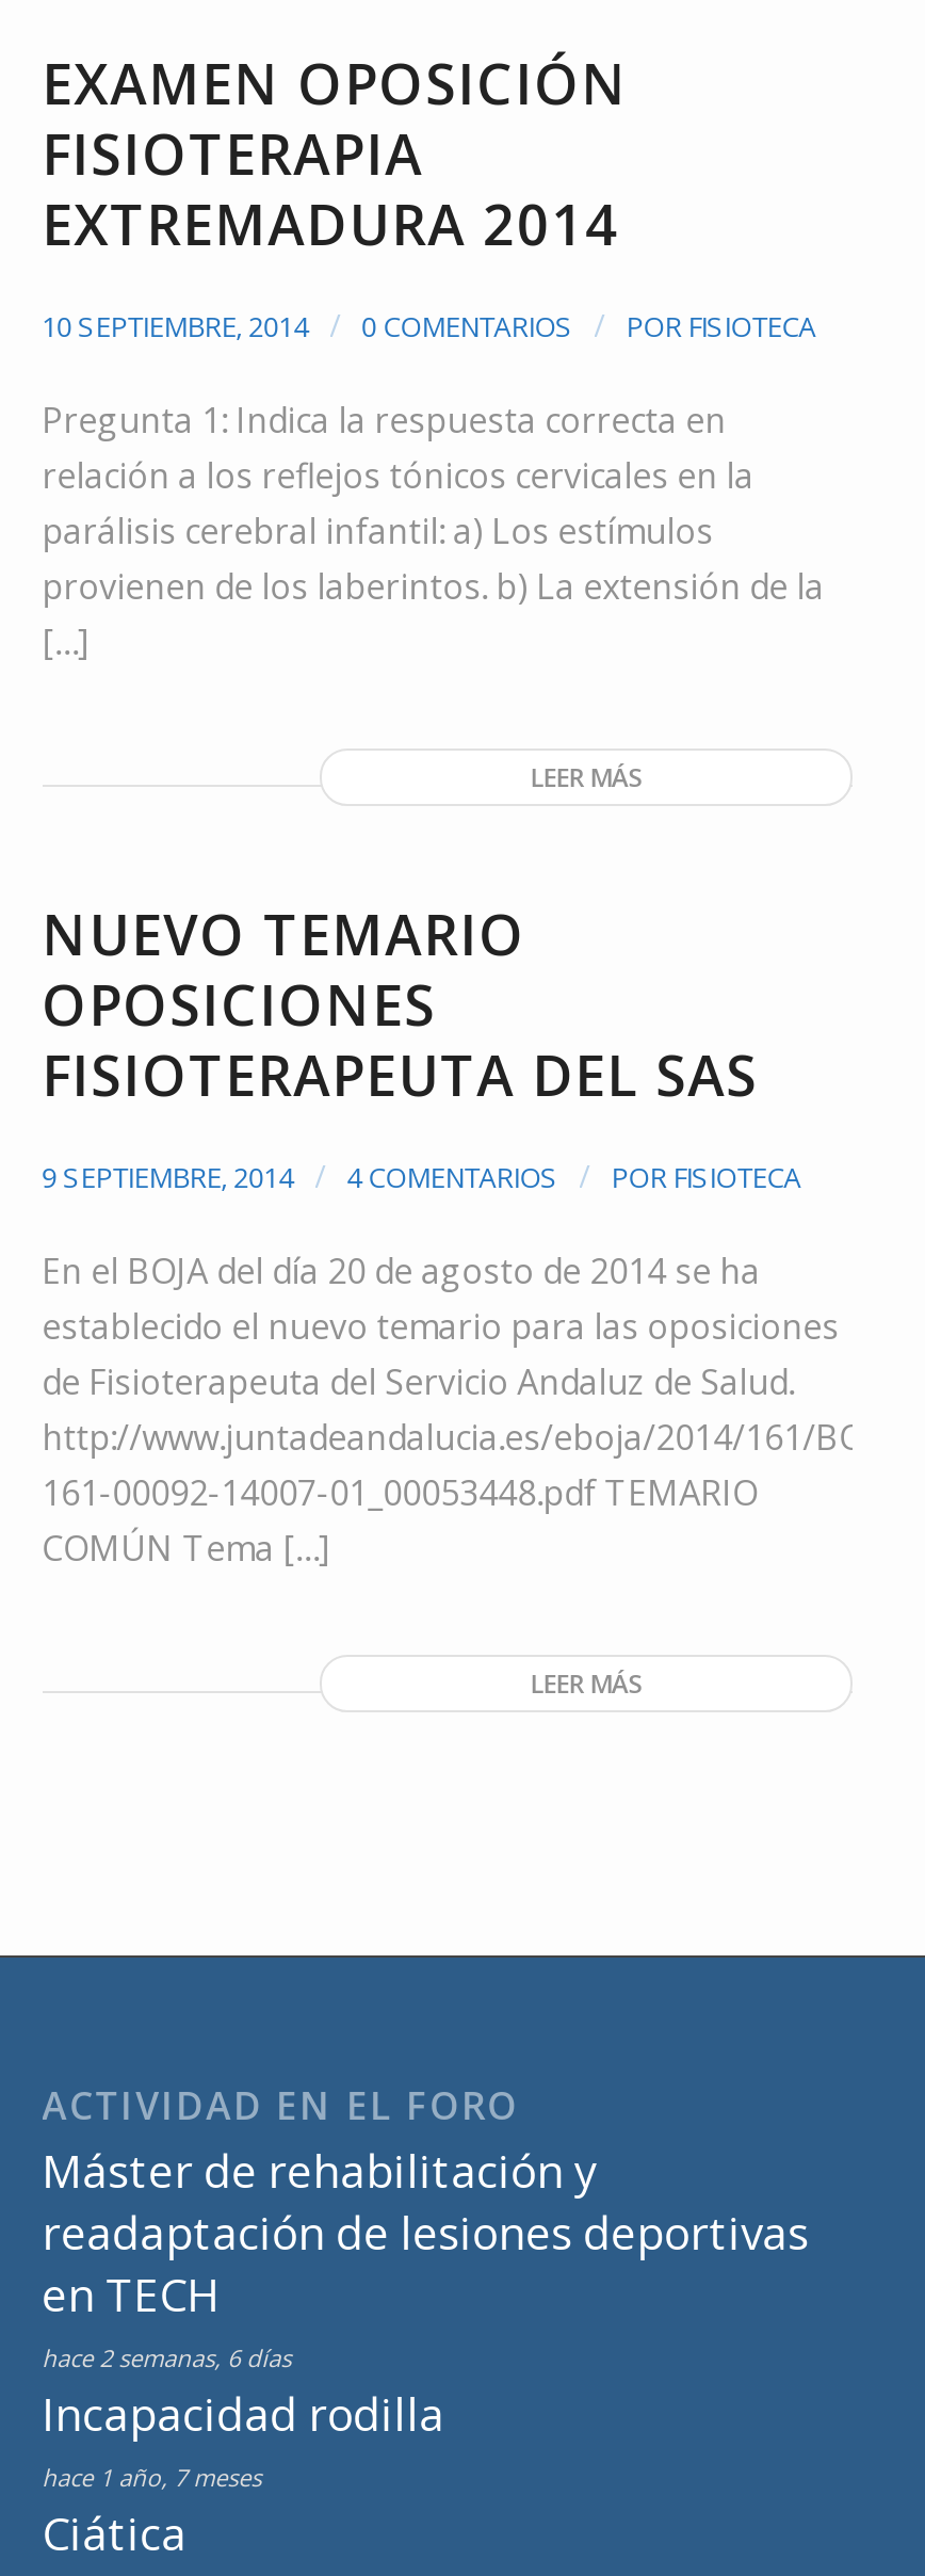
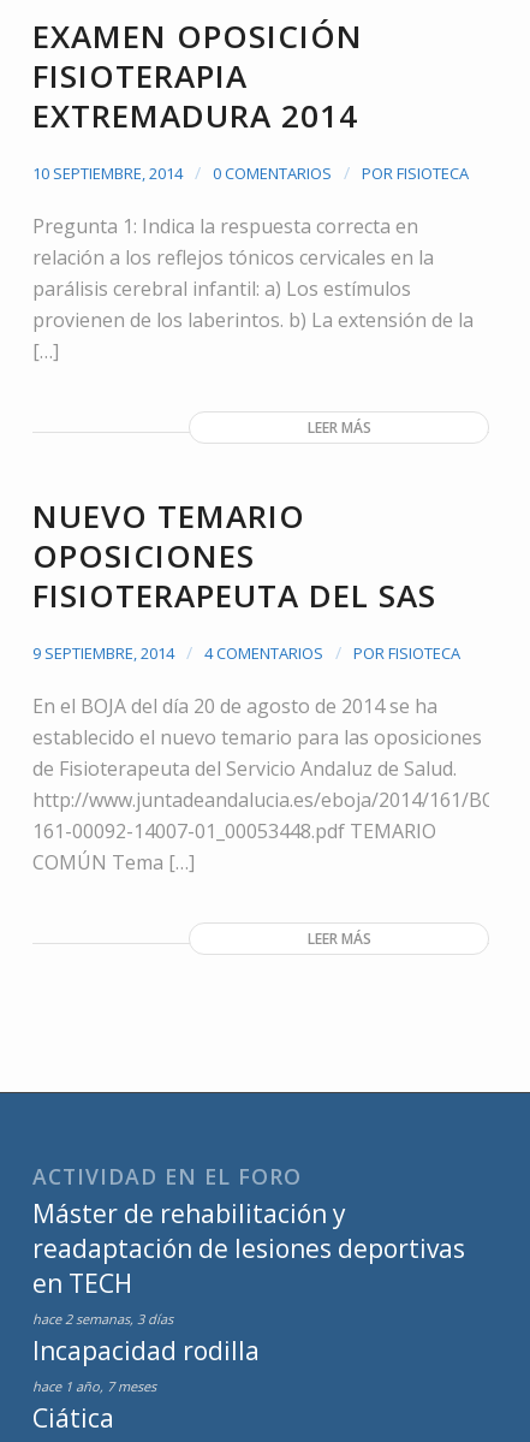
[42,2341,291,2373] hace 2 semanas, 6 días -> [32,1310,173,1328] hace 2 semanas, 3 días

